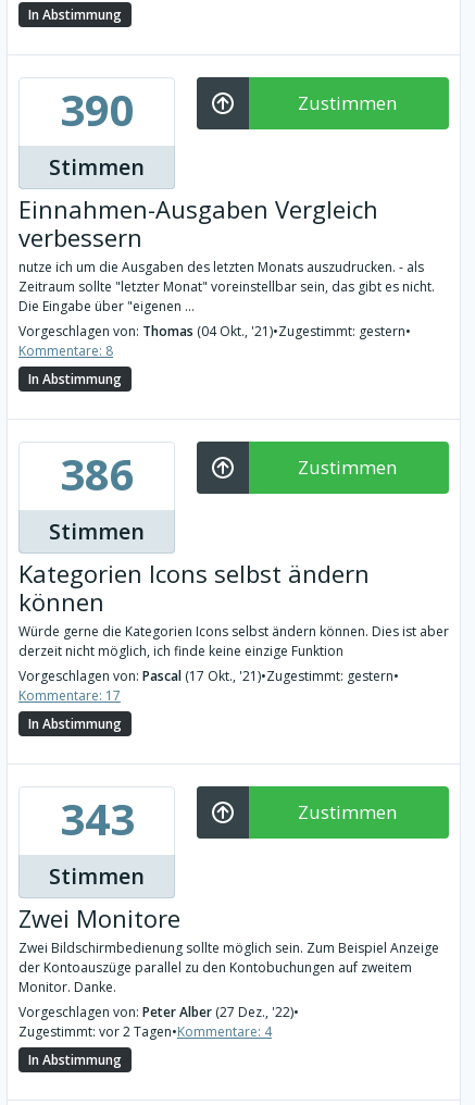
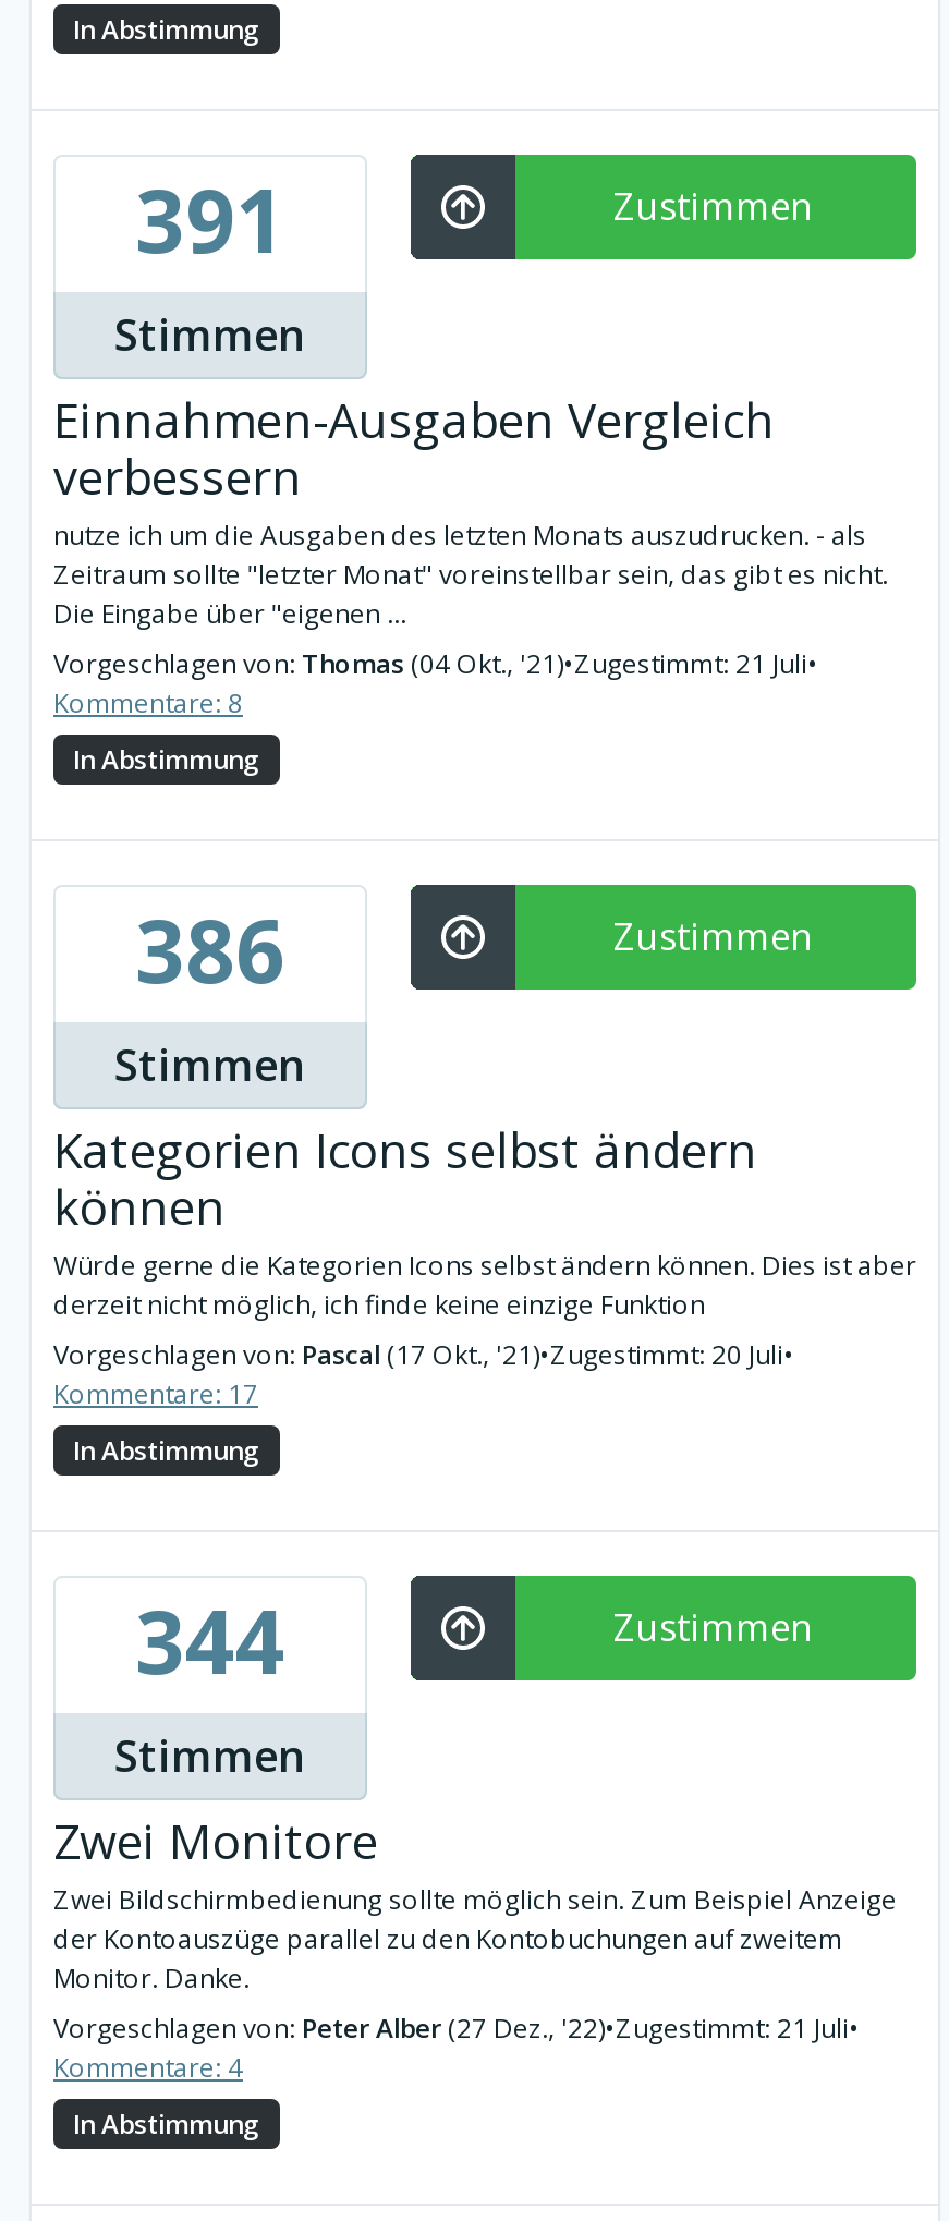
[59,79,134,139] 390 -> [135,159,285,279] 391
[18,322,411,340] Vorgeschlagen von: Thomas (04 Okt., '21) •Zugestimmt: gestern• -> [53,645,818,682] Vorgeschlagen von: Thomas (04 Okt., '21) •Zugestimmt: 21 Juli•
[18,667,399,685] Vorgeschlagen von: Pascal (17 Okt., '21) •Zugestimmt: gestern• -> [53,1336,794,1373] Vorgeschlagen von: Pascal (17 Okt., '21) •Zugestimmt: 20 Juli•
[59,789,134,848] 343 -> [135,1580,285,1700] 344
[18,1003,299,1041] Vorgeschlagen von: Peter Alber (27 Dez., '22)• | Zugestimmt: vor 2 Tagen•Kommentare: 4 -> [53,2010,860,2086] Vorgeschlagen von: Peter Alber (27 Dez., '22)•Zugestimmt: 21 Juli• | Kommentare: 4

